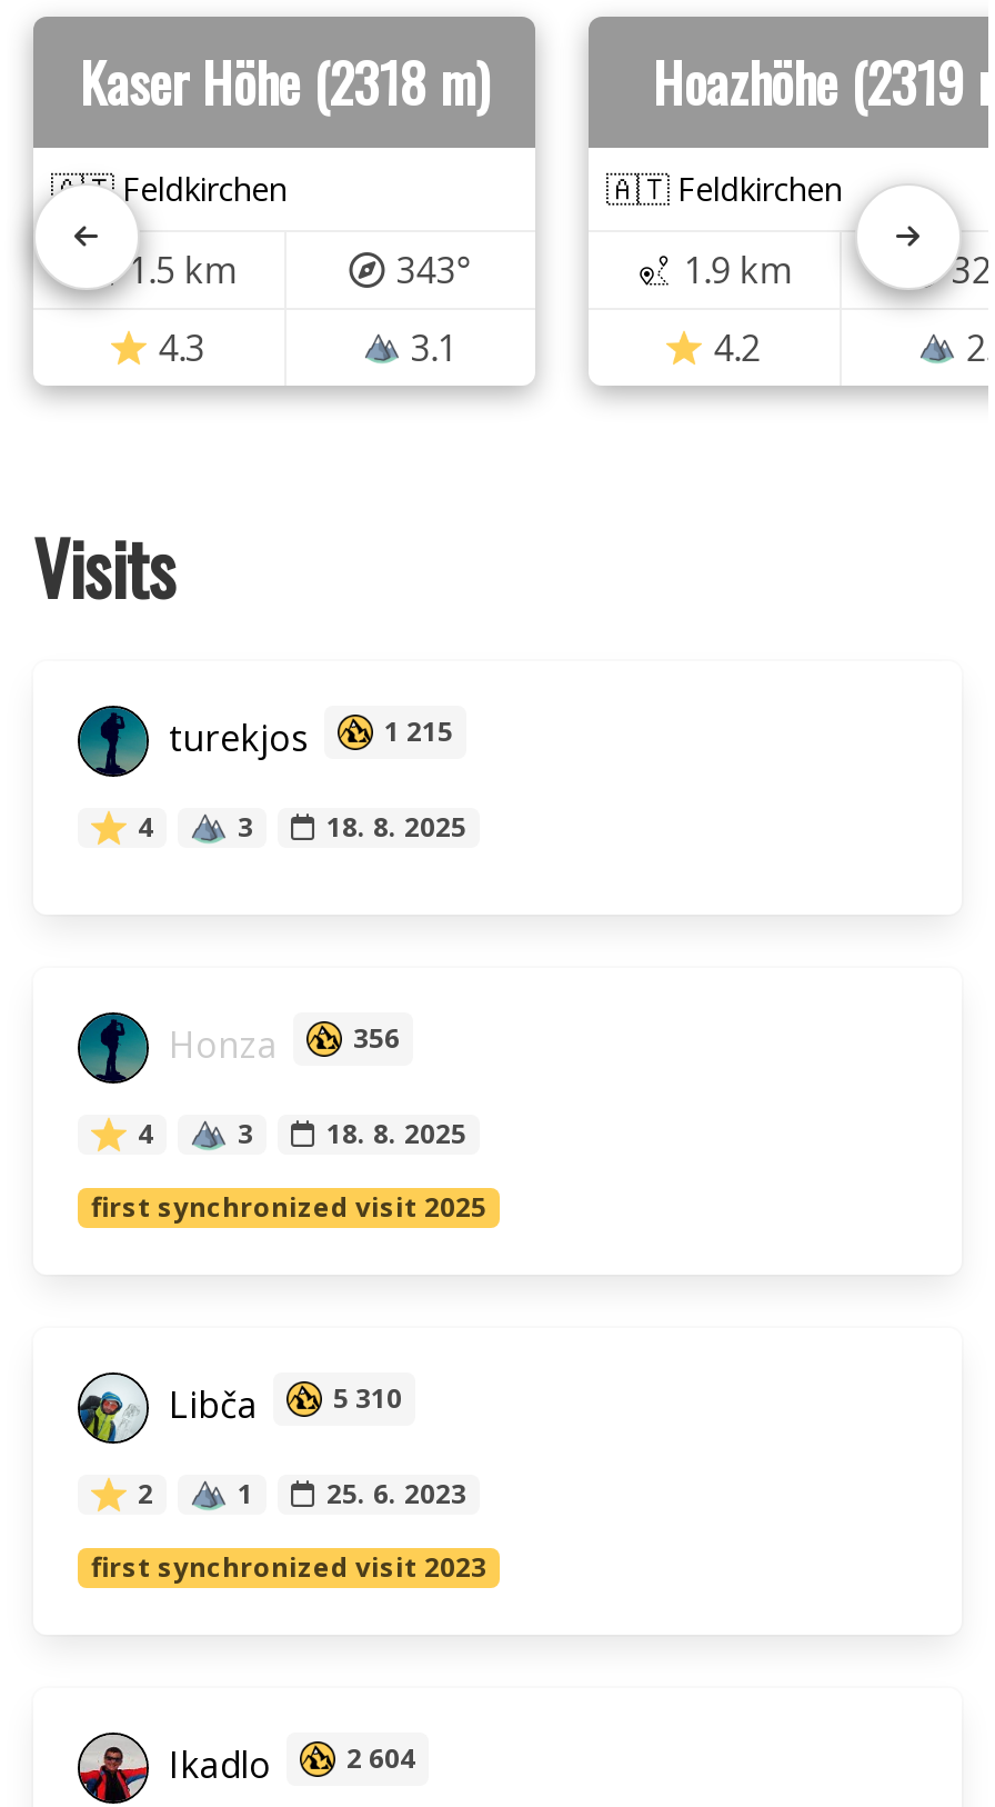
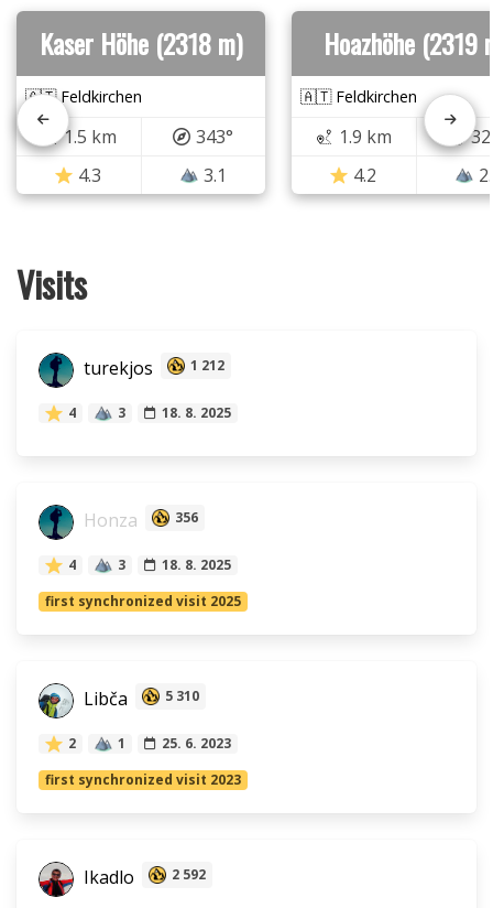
[160,713,453,762] turekjos 1 215 -> [79,356,224,381] turekjos 1 212
[160,1740,415,1789] Ikadlo 2 604 -> [79,866,206,890] Ikadlo 2 592

